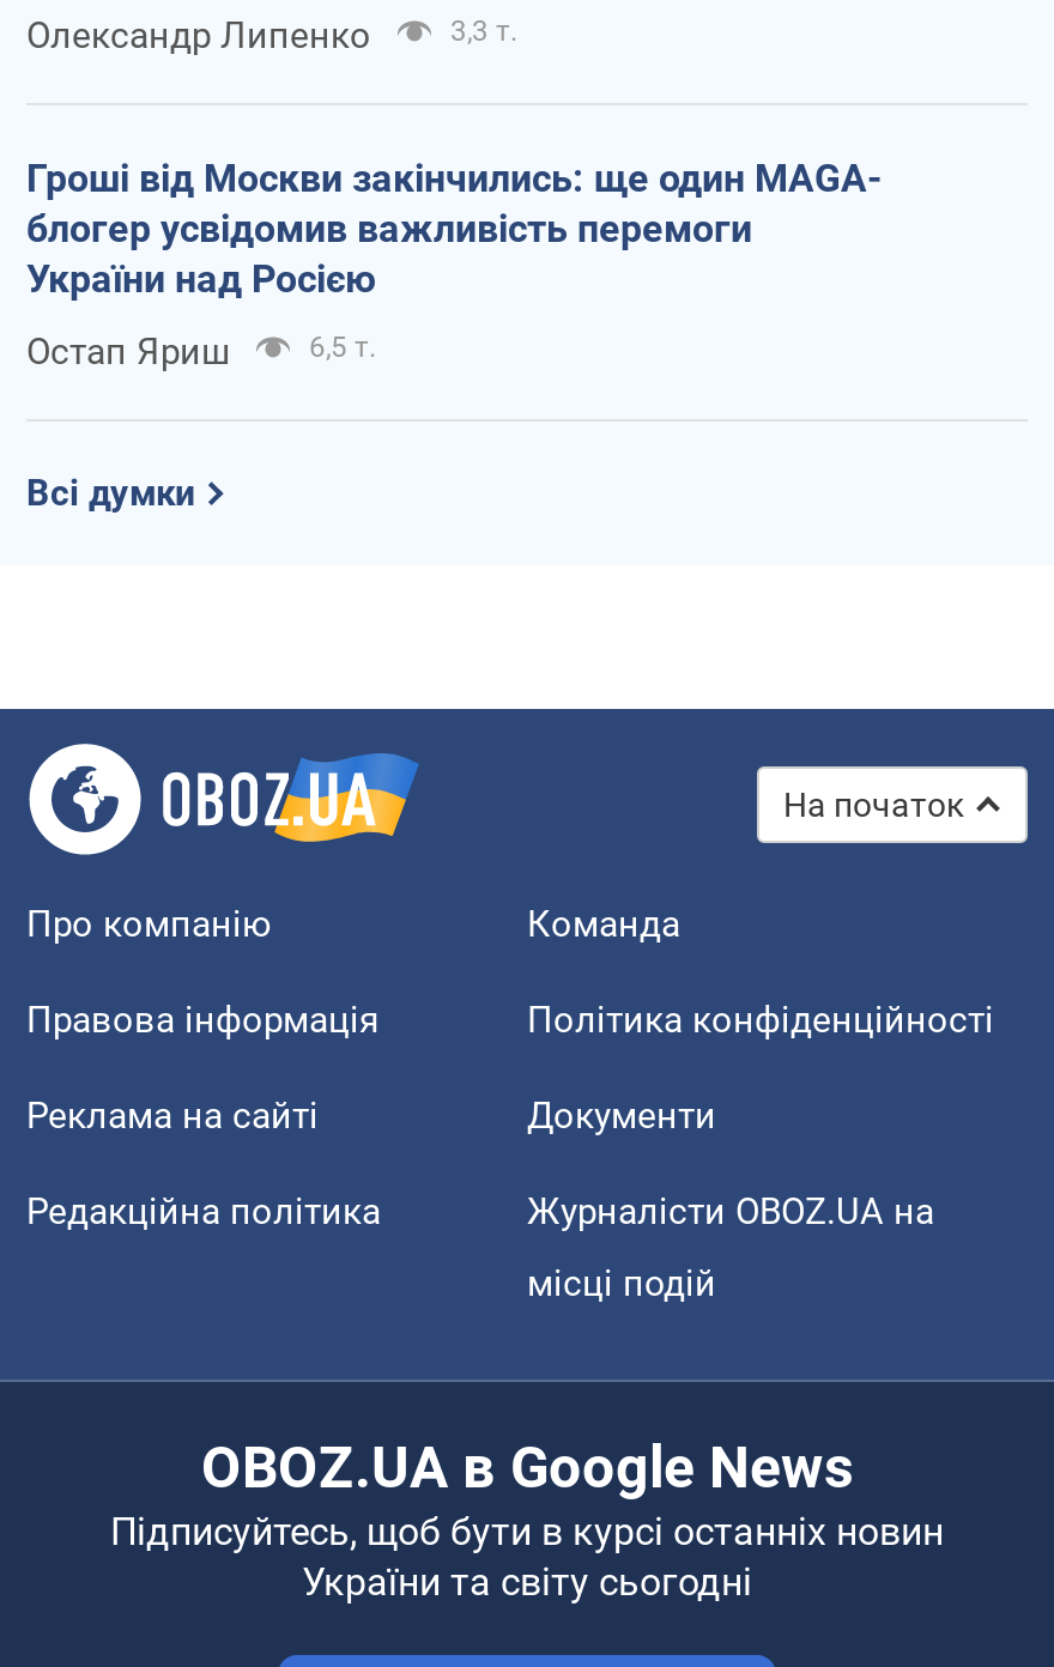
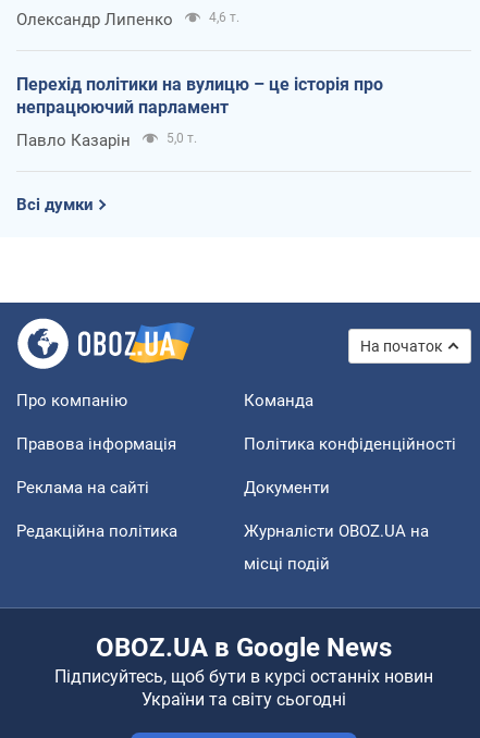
[450,14,517,47] 3,3 т. -> [209,9,239,25] 4,6 т.
[26,155,882,301] Гроші від Москви закінчились: ще один MAGA- | блогер усвідомив важливість перемоги | України над Росією -> [16,74,383,117] Перехід політики на вулицю – це історія про | непрацюючий парламент
[26,330,376,373] Остап Яриш | 6,5 т. -> [16,130,197,150] Павло Казарін | 5,0 т.

